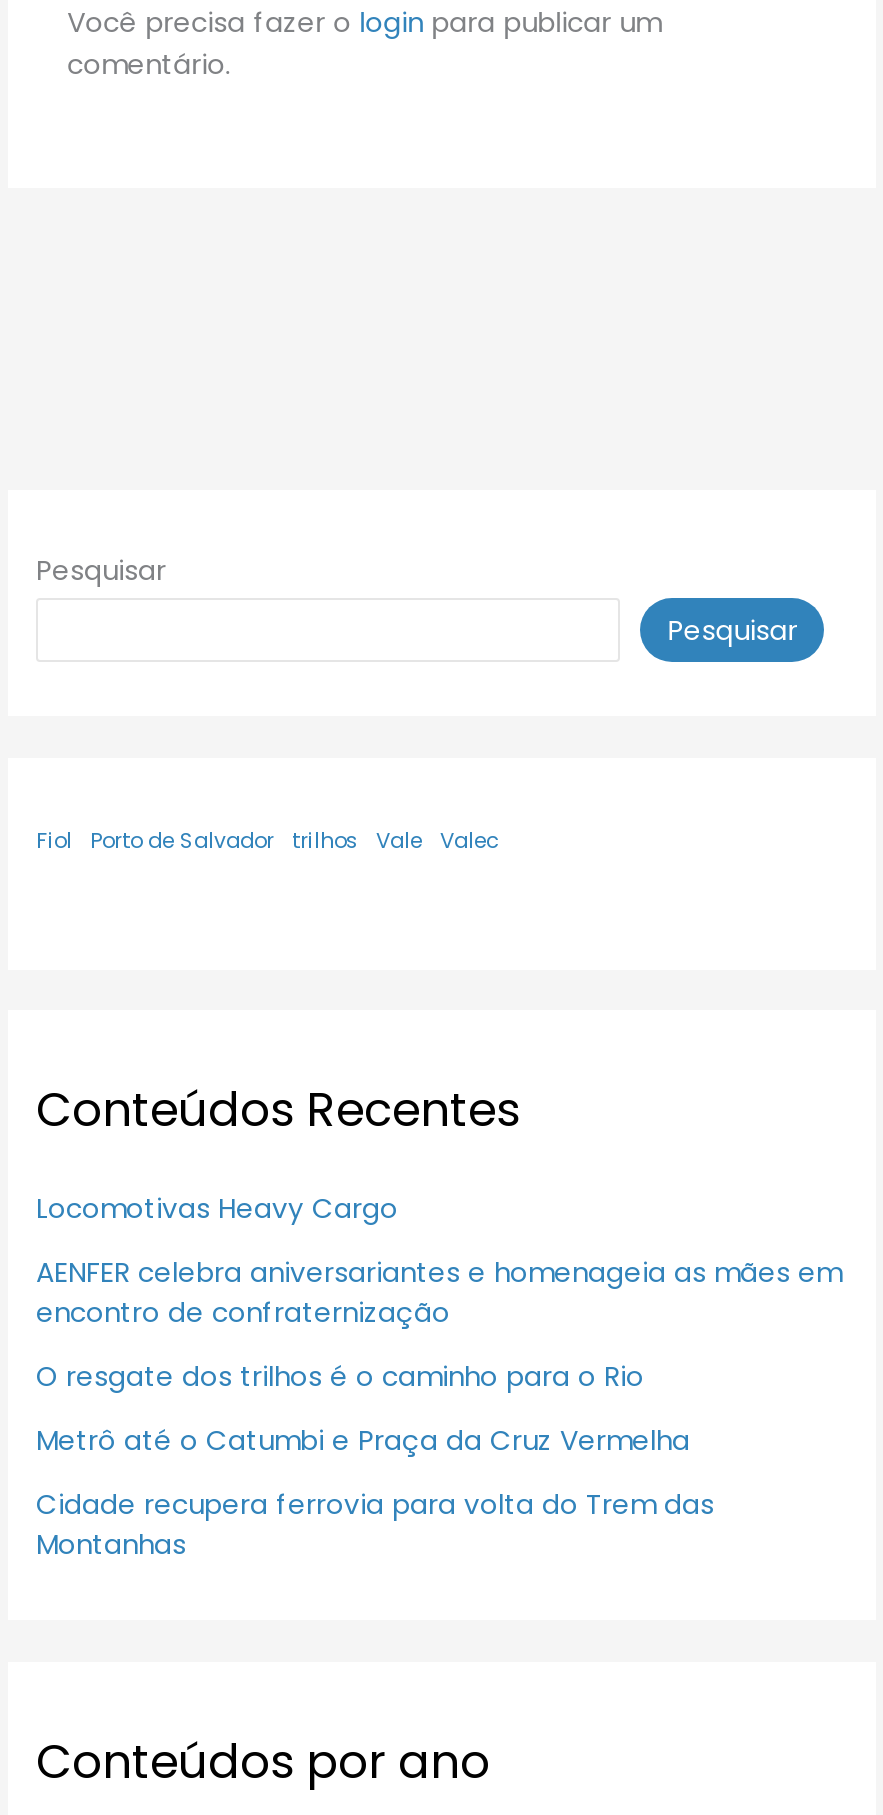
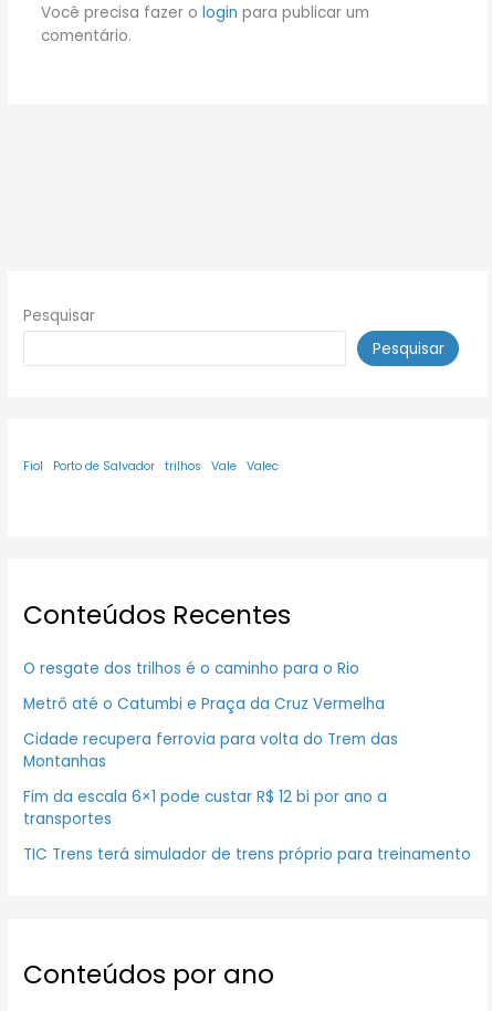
[36,1190,842,1332] Locomotivas Heavy Cargo | AENFER celebra aniversariantes e homenageia as mães em | encontro de confraternização -> none
moved [36,1358,714,1564] -> [23,658,398,772]: O resgate dos trilhos é o caminho para o Rio | Metrô até o Catumbi e Praça da Cruz Vermelha | Cidade recupera ferrovia para volta do Trem das | Montanhas
none -> [23,786,471,865] Fim da escala 6×1 pode custar R$ 12 bi por ano a | transportes | TIC Trens terá simulador de trens próprio para treinamento

